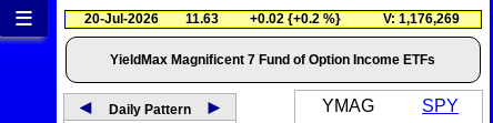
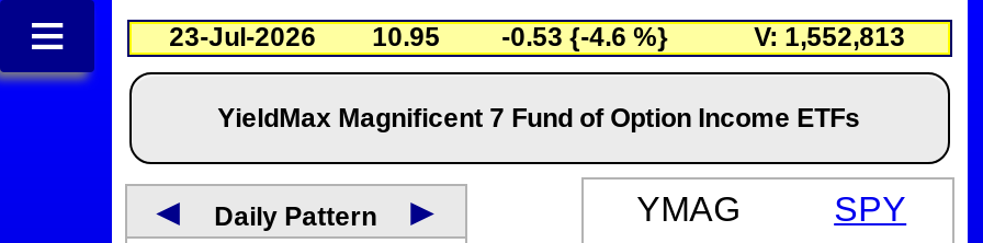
[84,11,460,27] 20-Jul-2026 | 11.63 | +0.02 {+0.2 %} | V: 1,176,269 -> [169,22,905,53] 23-Jul-2026 | 10.95 | -0.53 {-4.6 %} | V: 1,552,813

